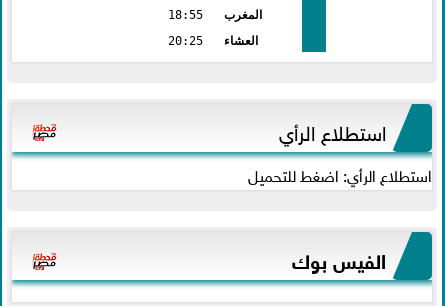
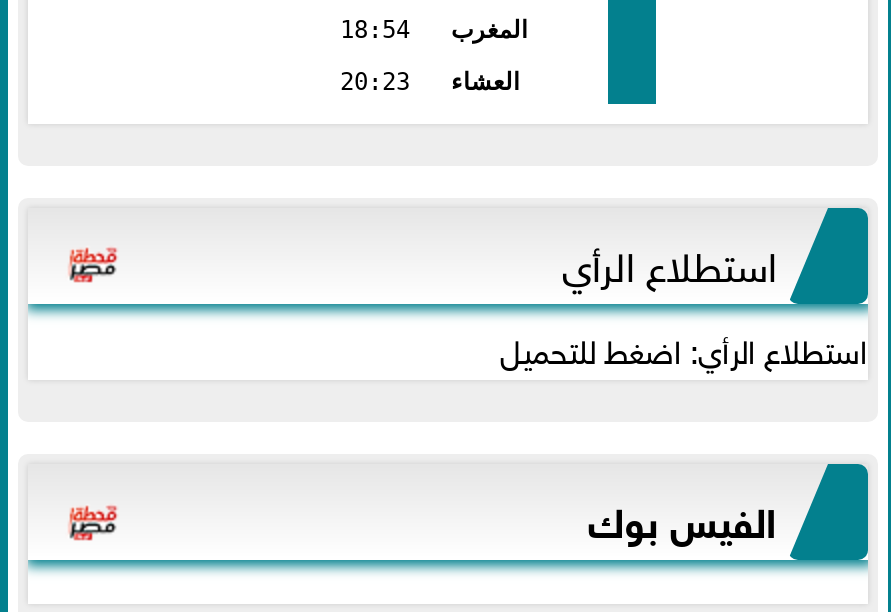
[168,8,261,22] المغرب 18:55 -> [340,15,527,43] المغرب 18:54
[168,34,257,48] العشاء 20:25 -> [340,67,519,95] العشاء 20:23

